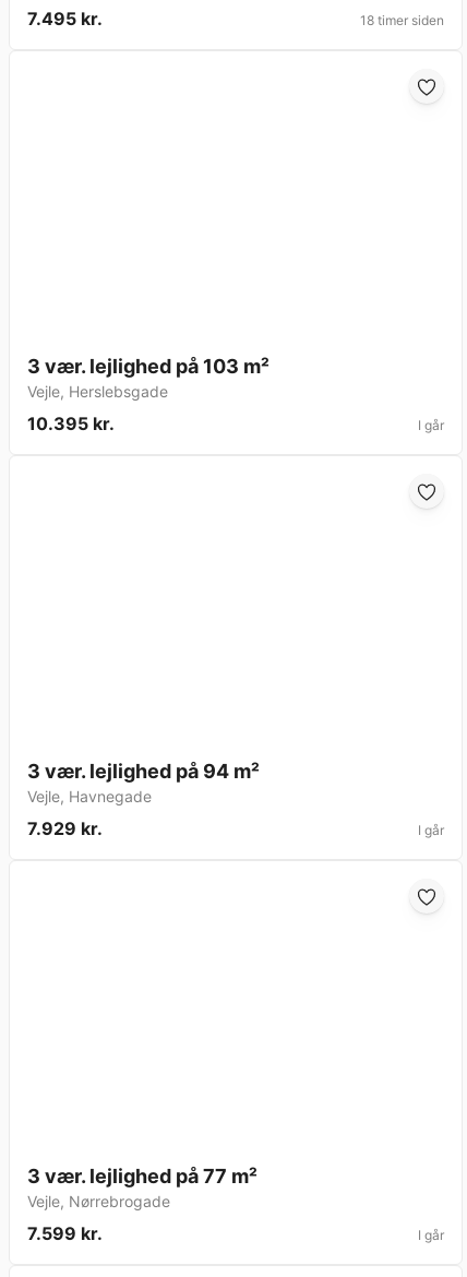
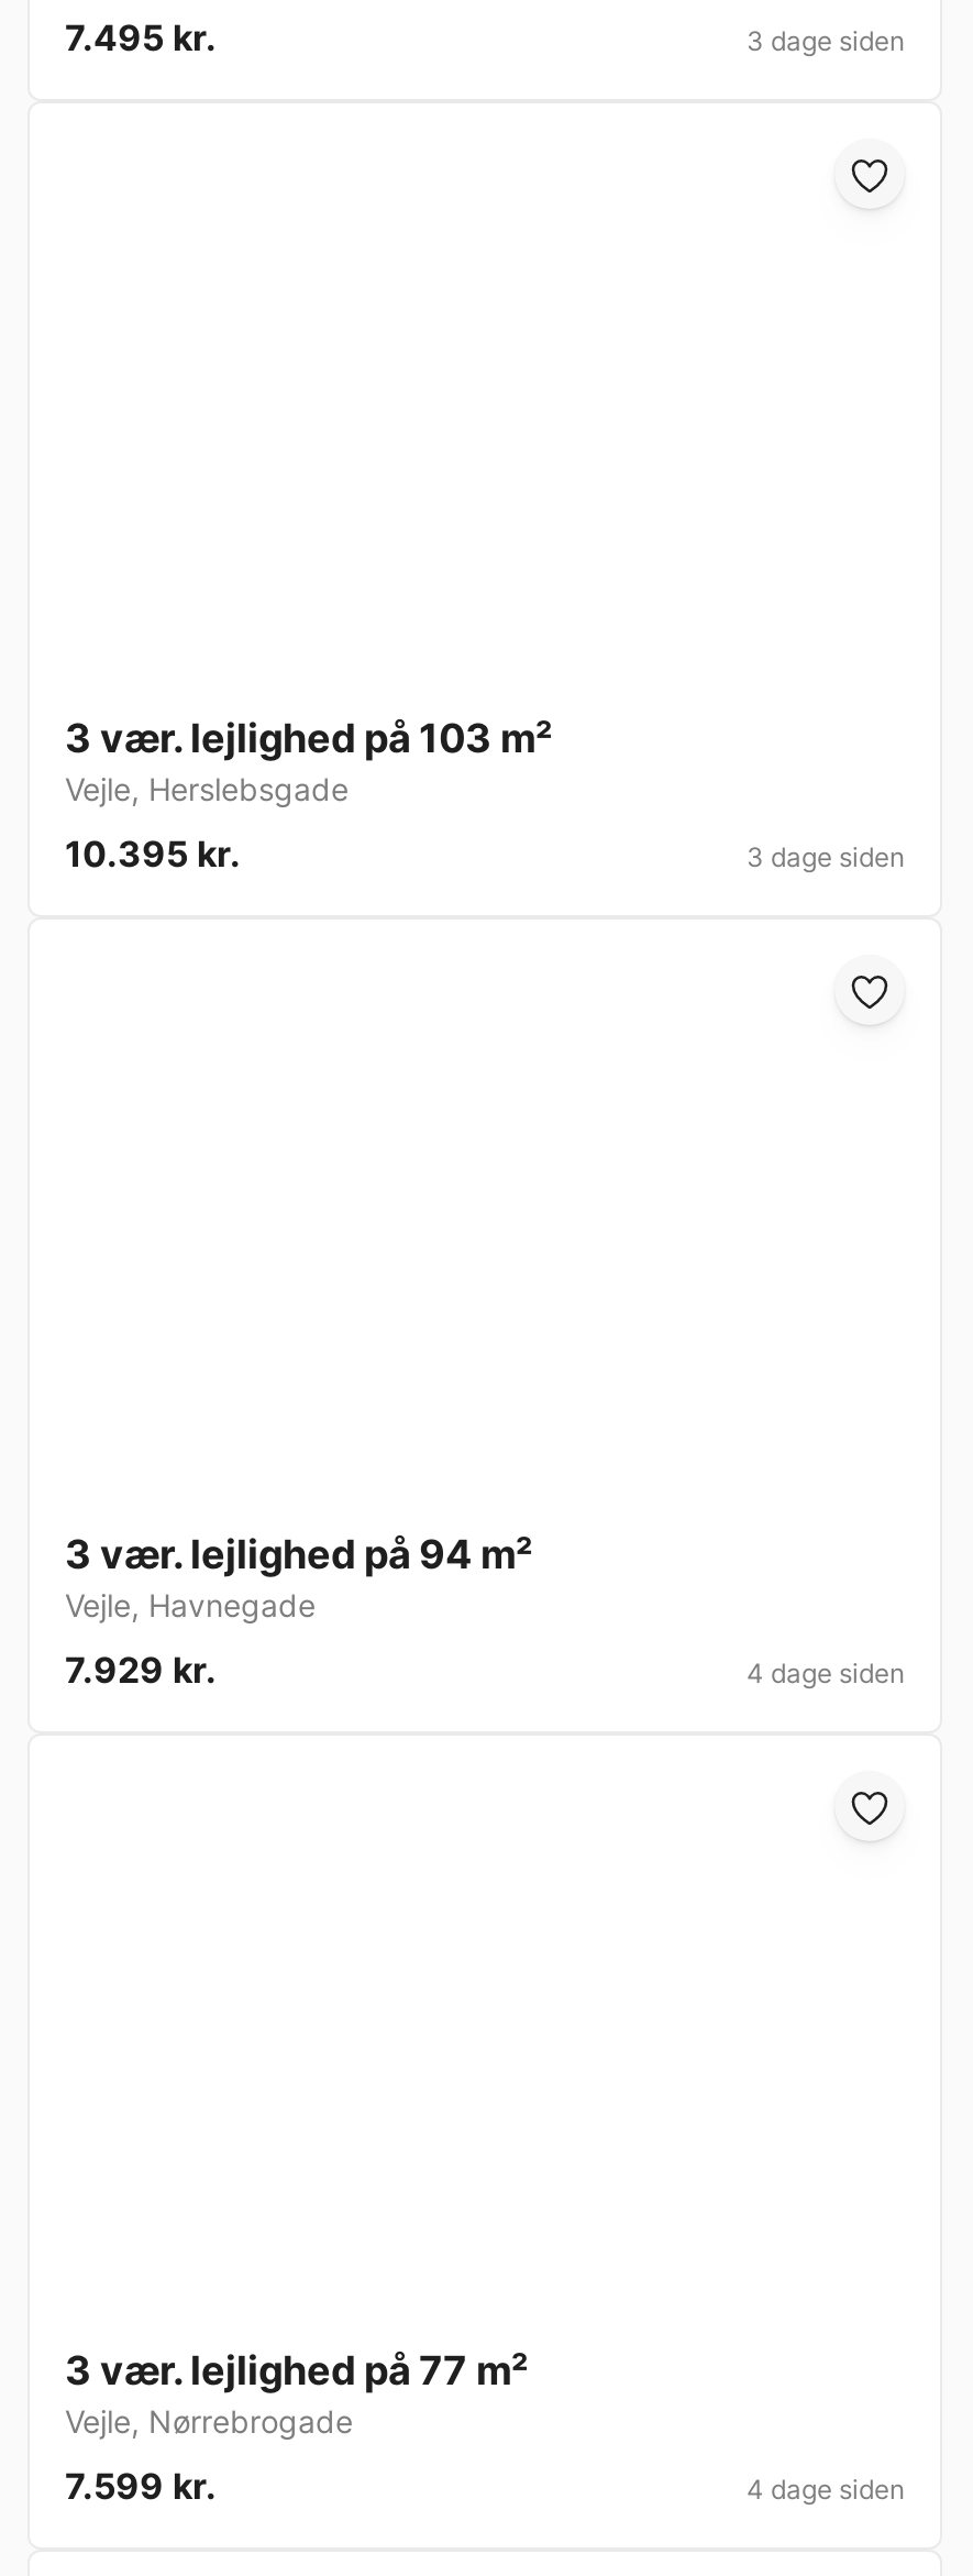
[360,12,444,29] 18 timer siden -> [747,25,905,58] 3 dage siden
[418,417,444,434] I går -> [747,841,905,874] 3 dage siden
[418,822,444,839] I går -> [747,1657,905,1690] 4 dage siden
[418,1227,444,1244] I går -> [747,2473,905,2506] 4 dage siden

